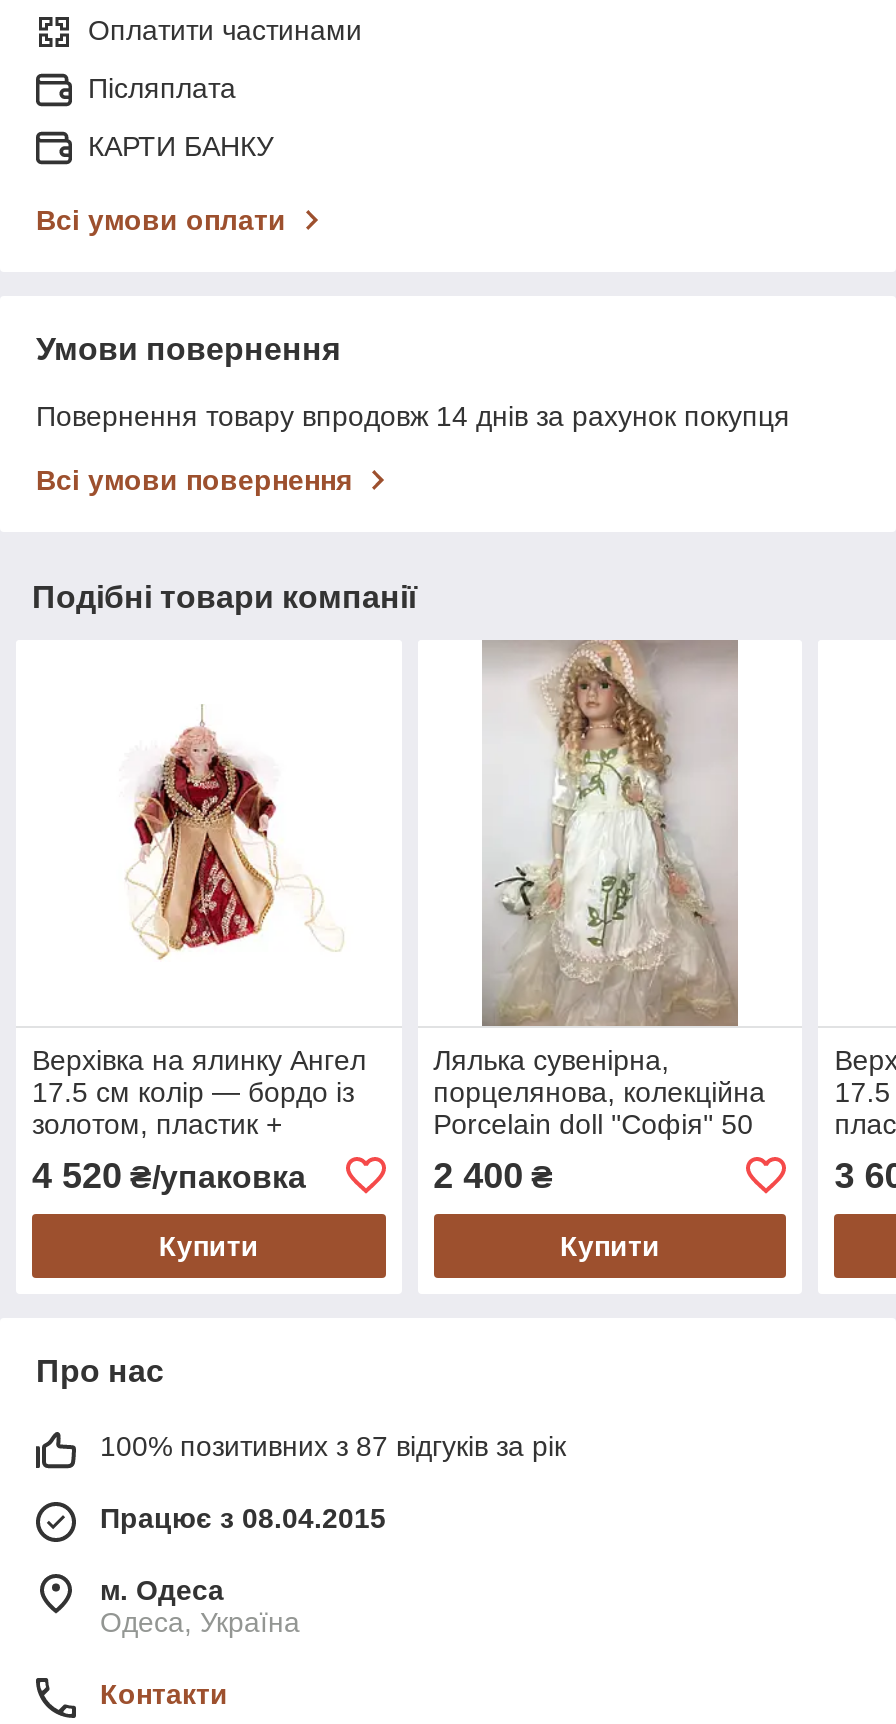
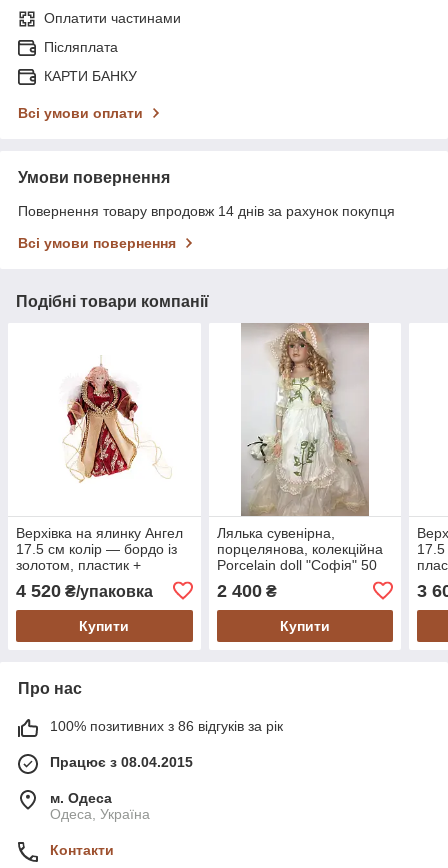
[100,1430,566,1462] 100% позитивних з 87 відгуків за рік -> [50,718,283,734] 100% позитивних з 86 відгуків за рік

